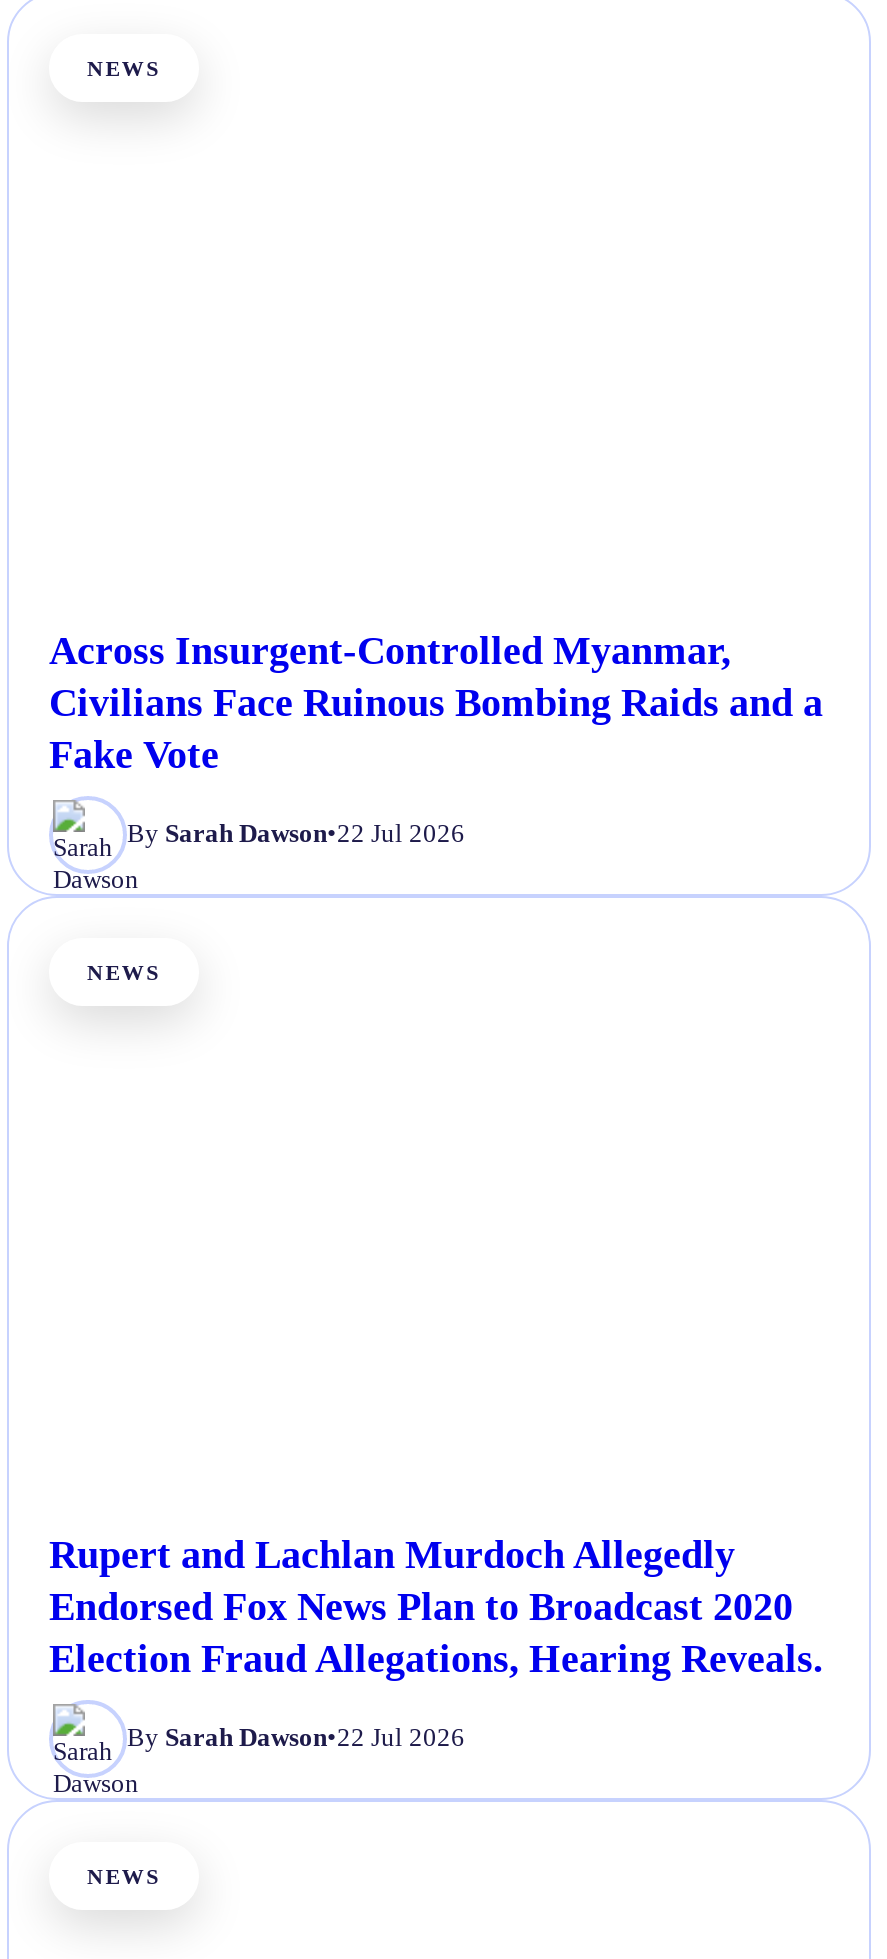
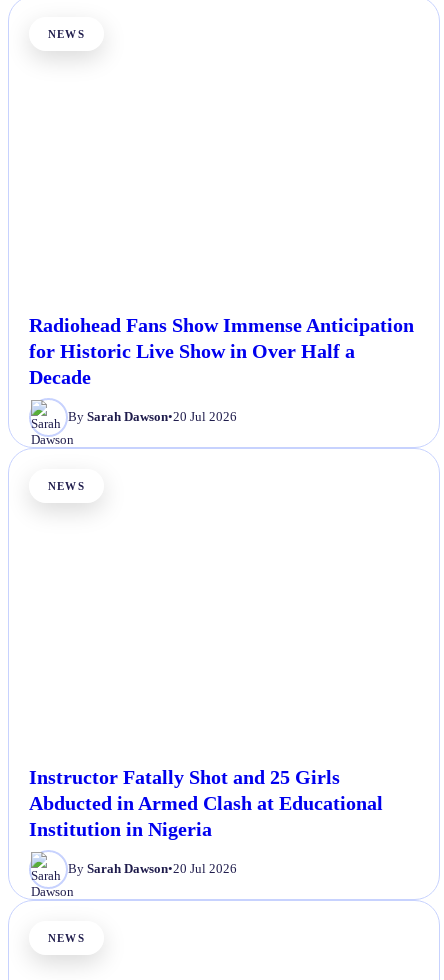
[49,628,823,776] Across Insurgent-Controlled Myanmar, | Civilians Face Ruinous Bombing Raids and a | Fake Vote -> [29,314,414,388] Radiohead Fans Show Immense Anticipation | for Historic Live Show in Over Half a | Decade
[127,819,465,849] By Sarah Dawson•22 Jul 2026 -> [68,409,237,424] By Sarah Dawson•20 Jul 2026
[49,1532,823,1680] Rupert and Lachlan Murdoch Allegedly | Endorsed Fox News Plan to Broadcast 2020 | Election Fraud Allegations, Hearing Reveals. -> [29,766,383,840] Instructor Fatally Shot and 25 Girls | Abducted in Armed Clash at Educational | Institution in Nigeria
[127,1723,465,1753] By Sarah Dawson•22 Jul 2026 -> [68,861,237,876] By Sarah Dawson•20 Jul 2026

